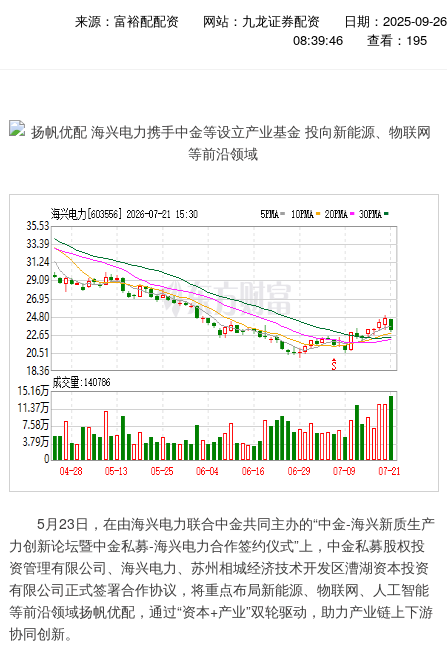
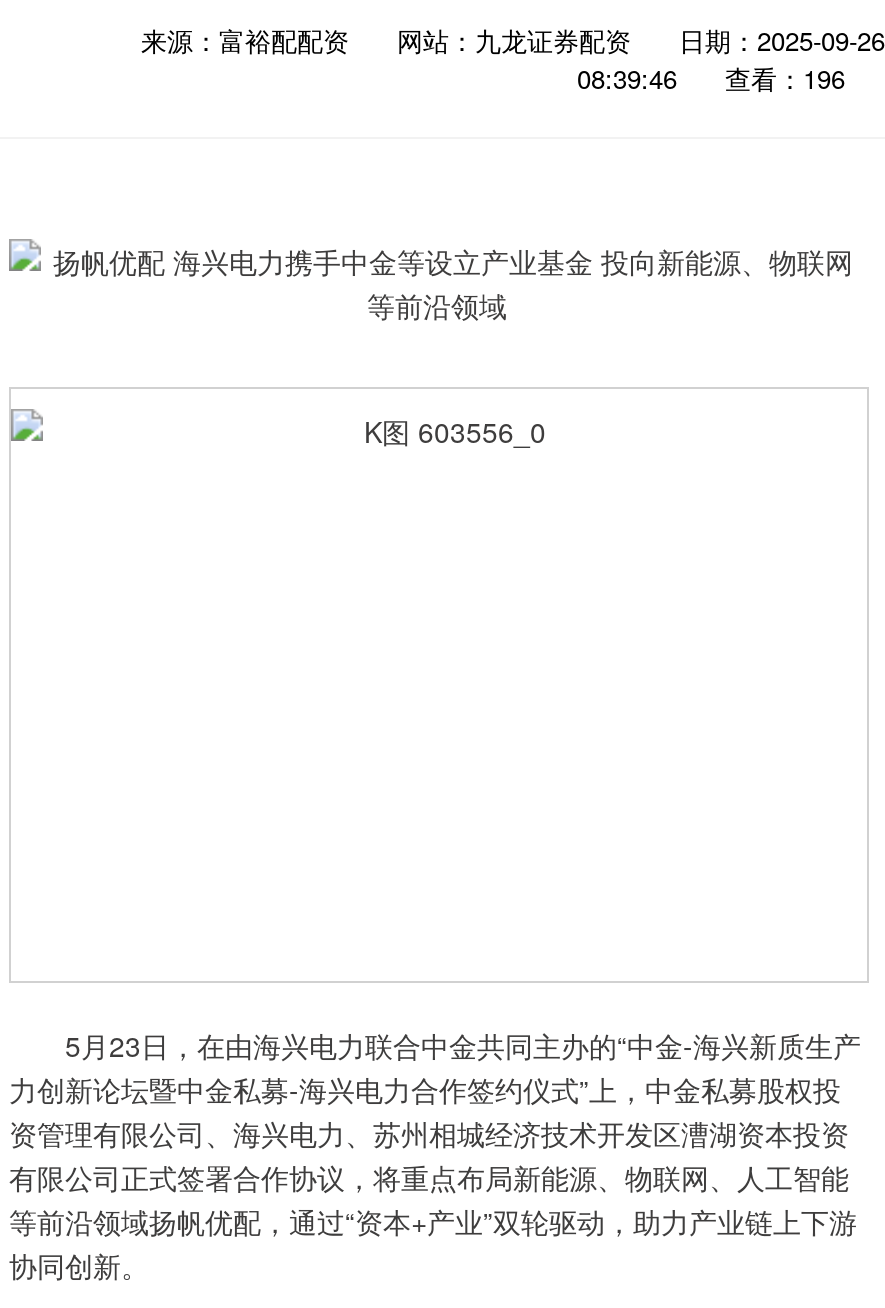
[293,30,427,49] 08:39:46 查看：195 -> [577,59,845,97] 08:39:46 查看：196
[10,205,401,476] [image] -> none

